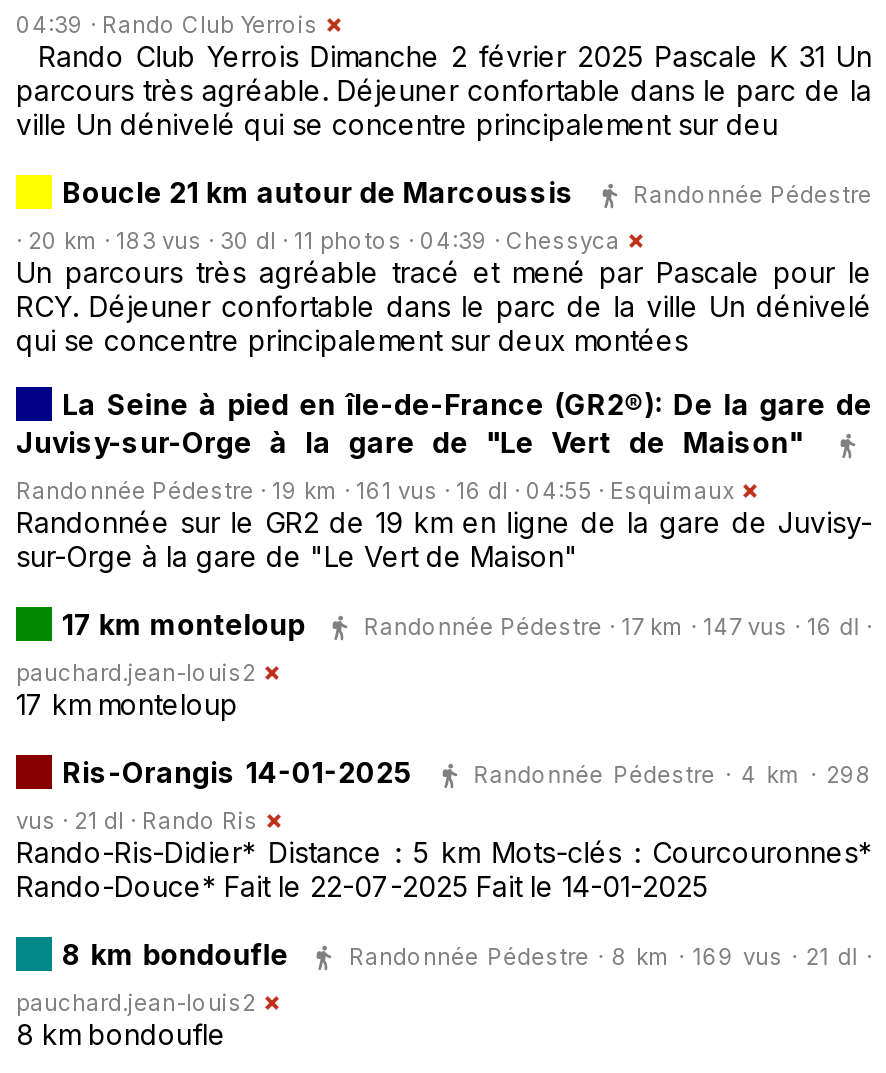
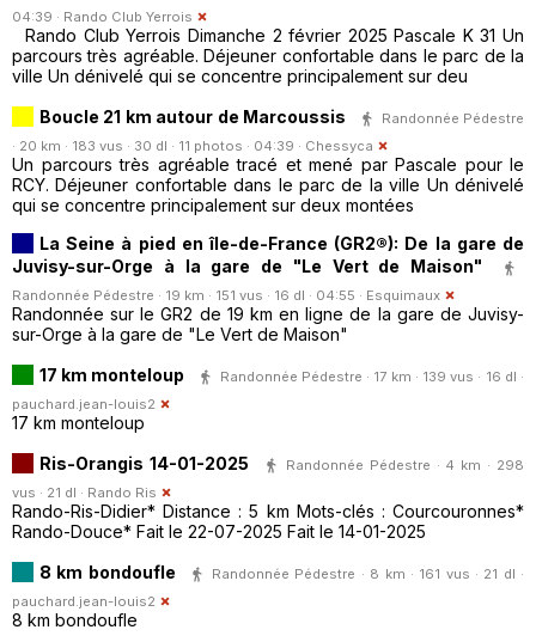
[16,477,734,505] Randonnée Pédestre · 19 km · 161 vus · 16 dl · 04:55 · Esquimaux -> [12,287,440,304] Randonnée Pédestre · 19 km · 151 vus · 16 dl · 04:55 · Esquimaux
[364,612,872,640] Randonnée Pédestre · 17 km · 147 vus · 16 dl · -> [220,368,524,384] Randonnée Pédestre · 17 km · 139 vus · 16 dl ·
[349,942,872,970] Randonnée Pédestre · 8 km · 169 vus · 21 dl · -> [212,565,524,582] Randonnée Pédestre · 8 km · 161 vus · 21 dl ·

